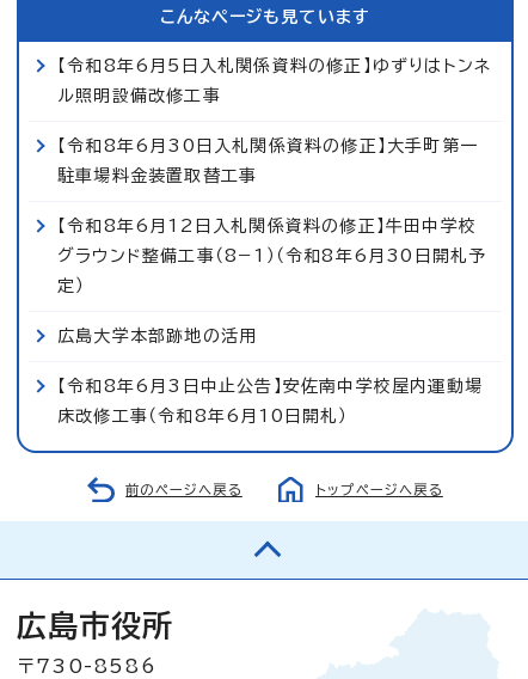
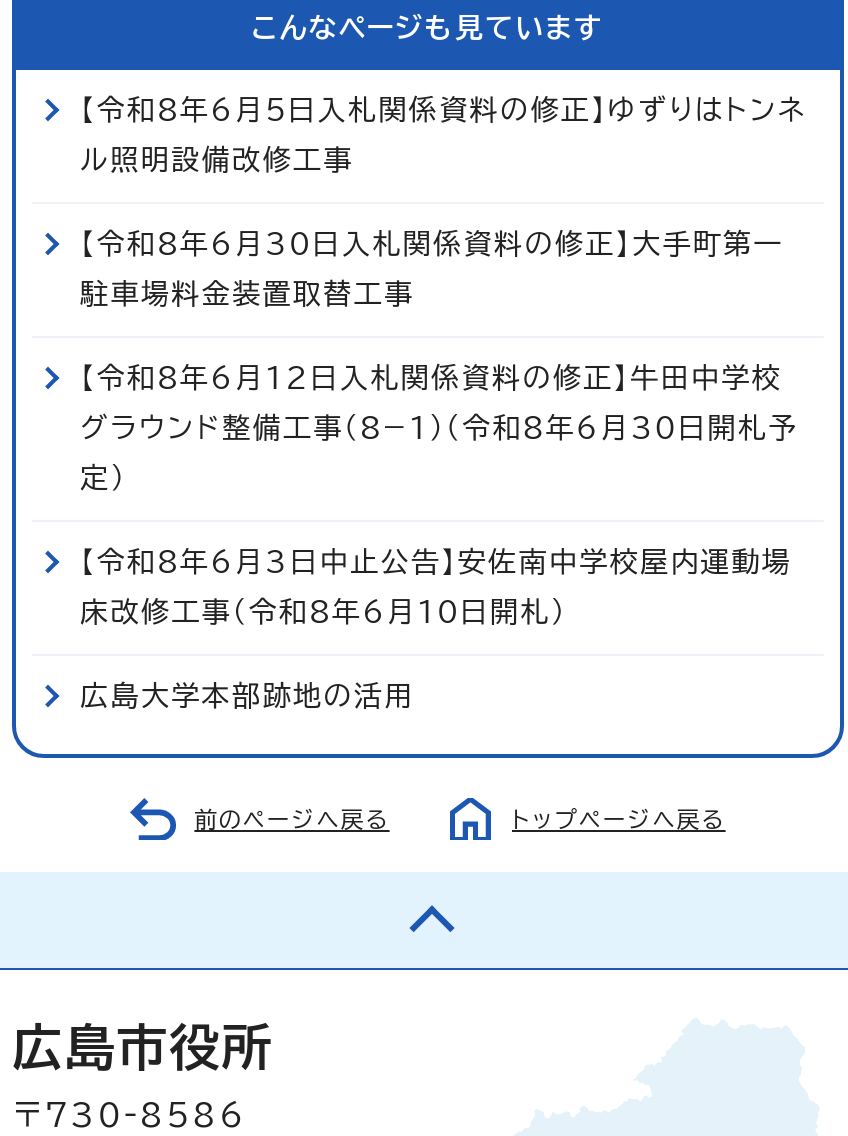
moved [57,327,257,344] -> [80,681,414,709]: 広島大学本部跡地の活用
moved [57,377,483,424] -> [80,547,792,625]: 【令和8年6月3日中止公告】安佐南中学校屋内運動場 | 床改修工事（令和8年6月10日開札）

